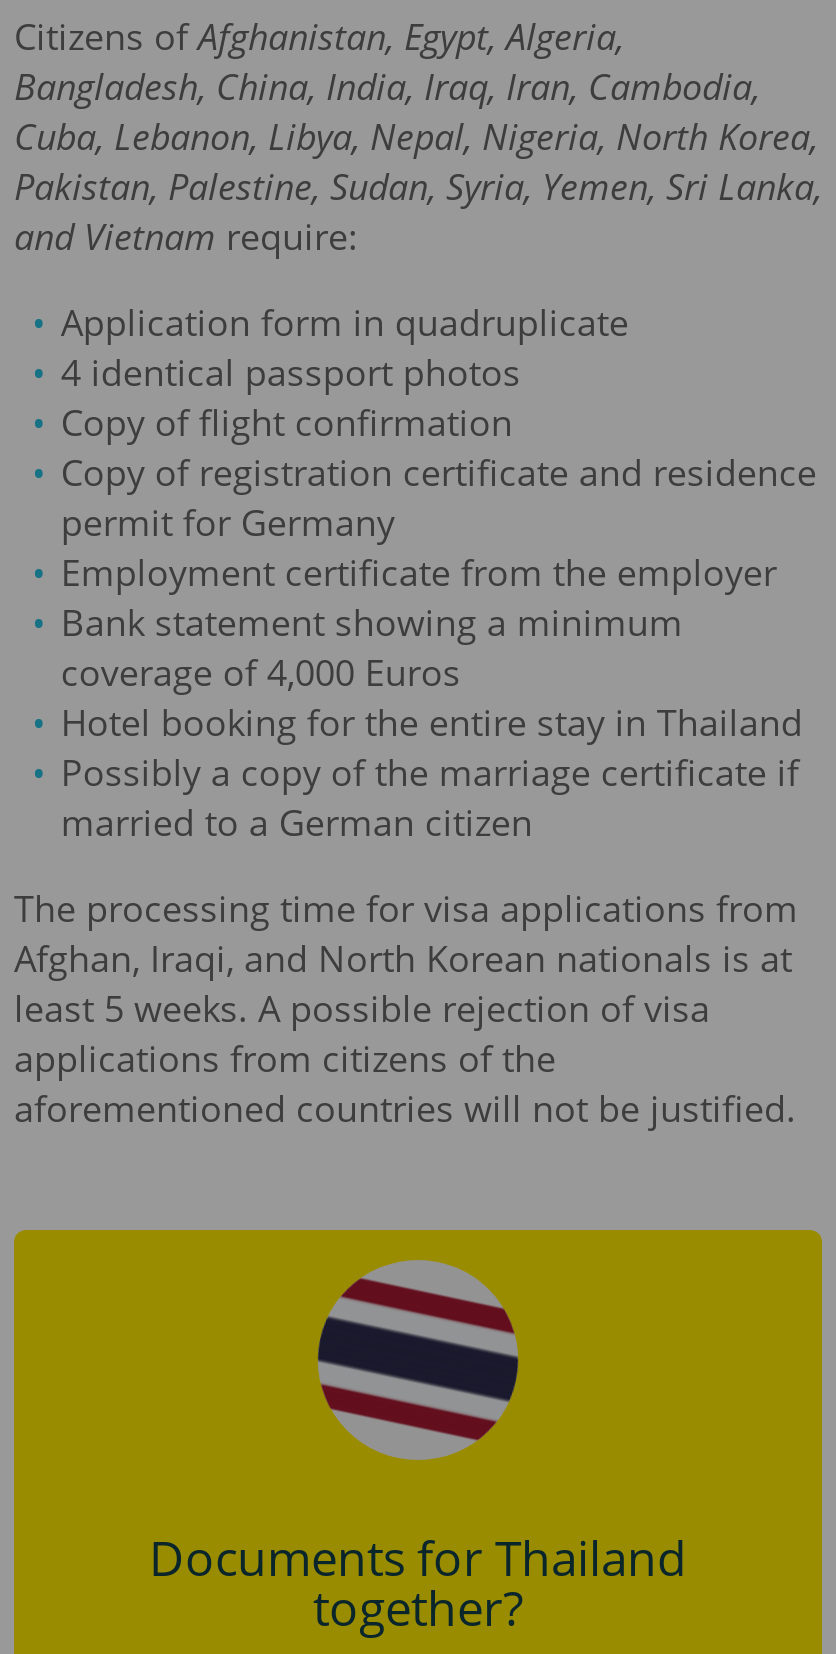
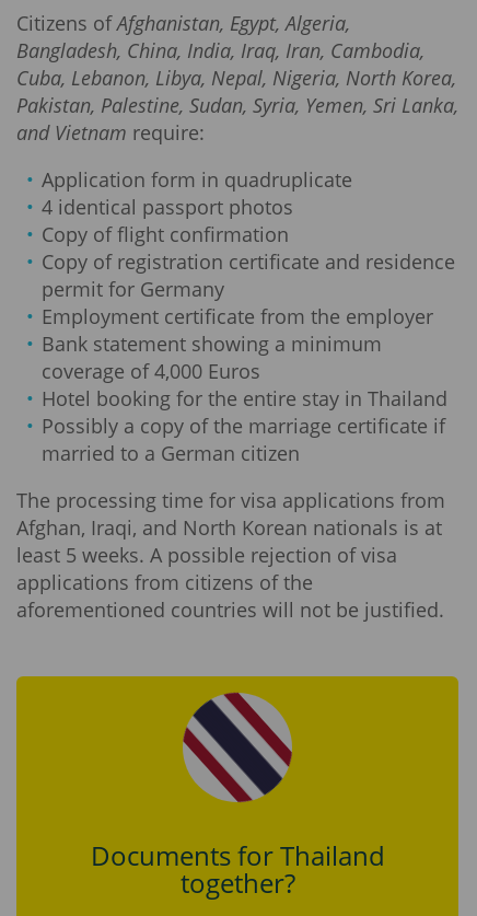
[316,1258,520,1462] [image] -> [182,692,293,803] [image]

